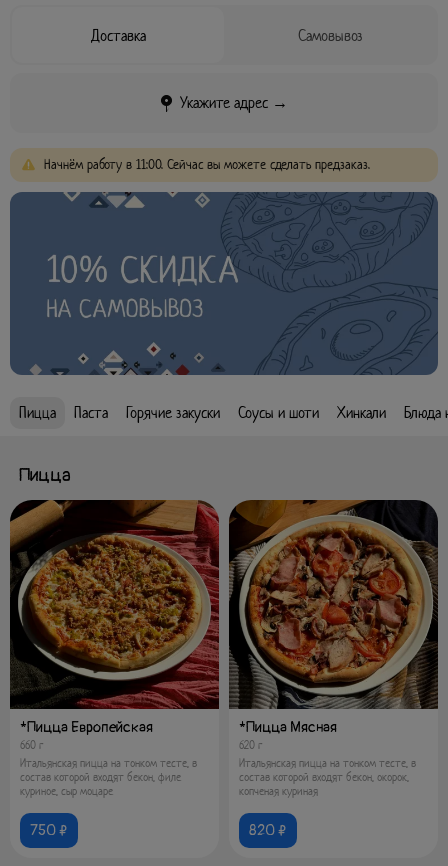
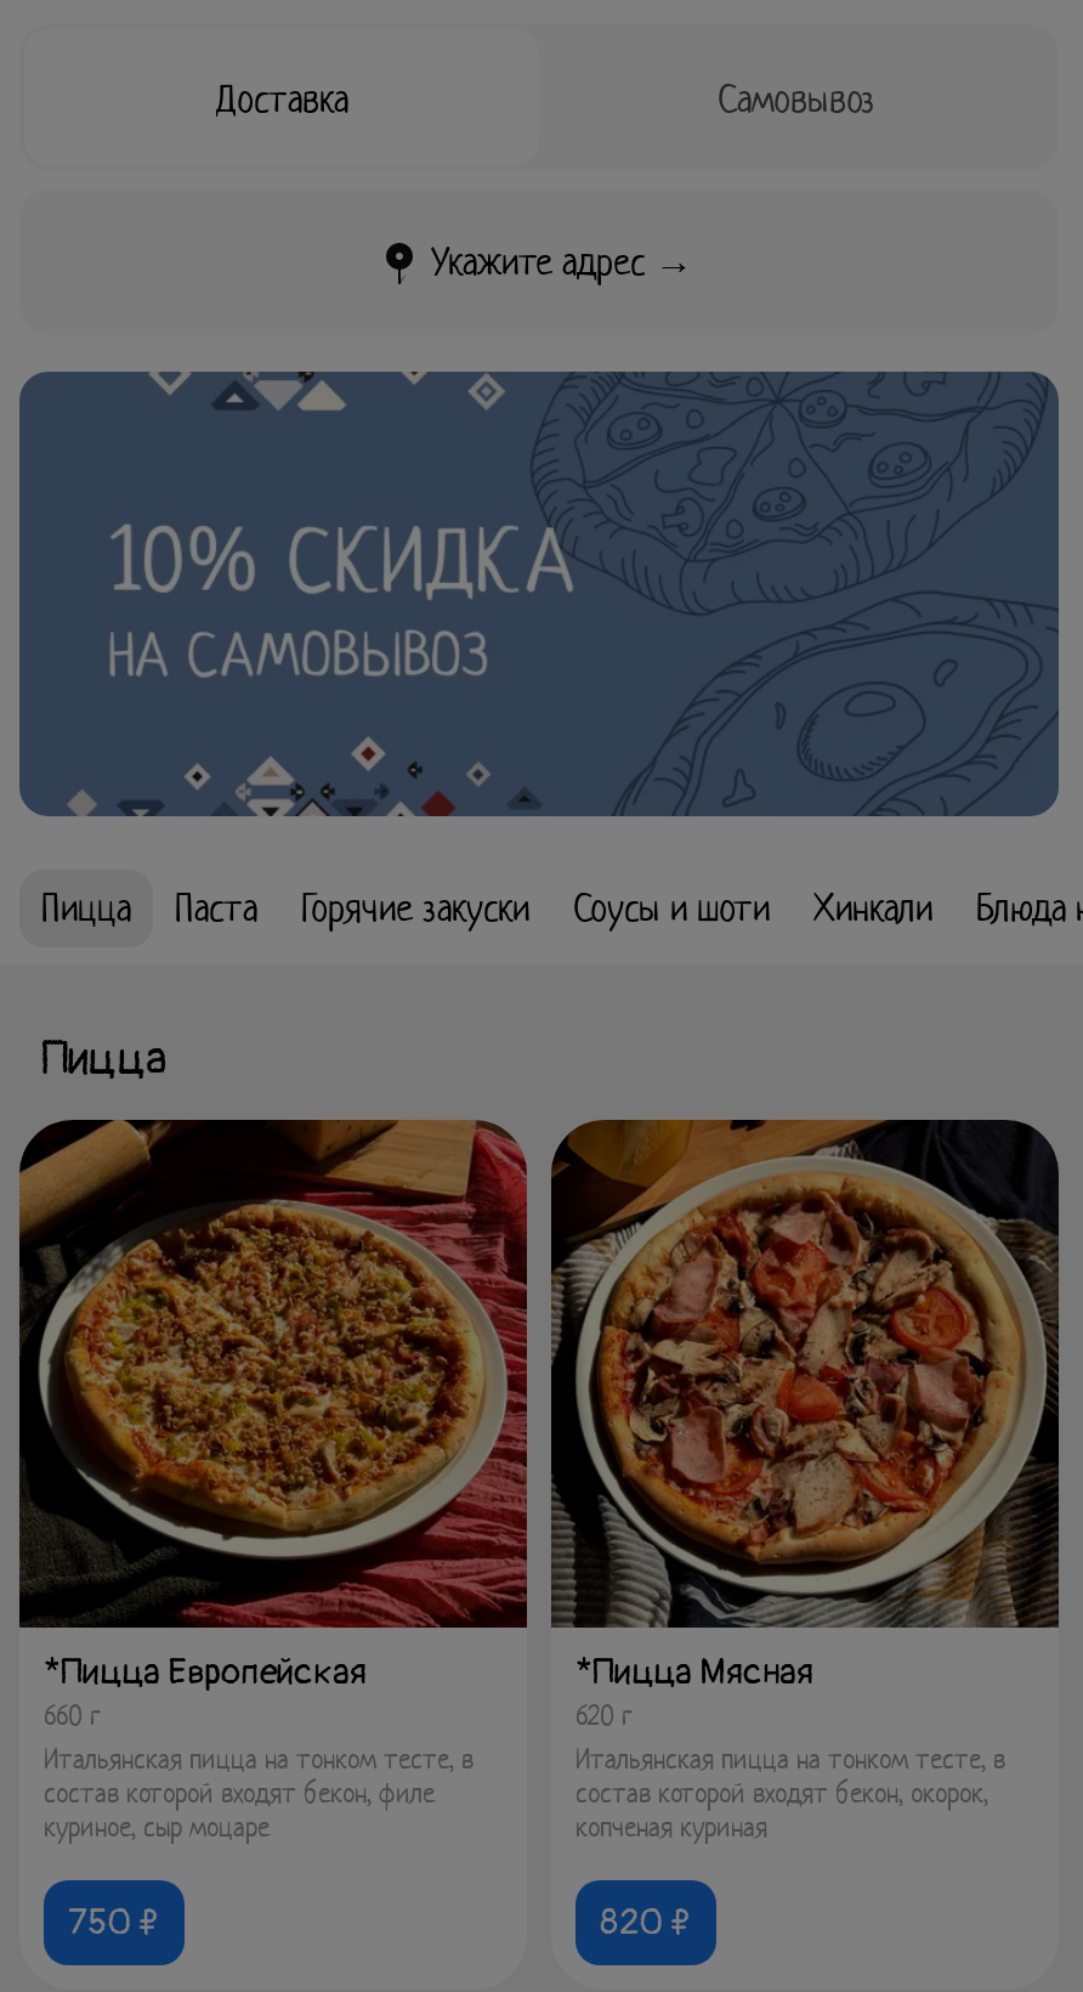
[44,156,370,173] Начнём работу в 11:00. Сейчас вы можете сделать предзаказ. -> none

